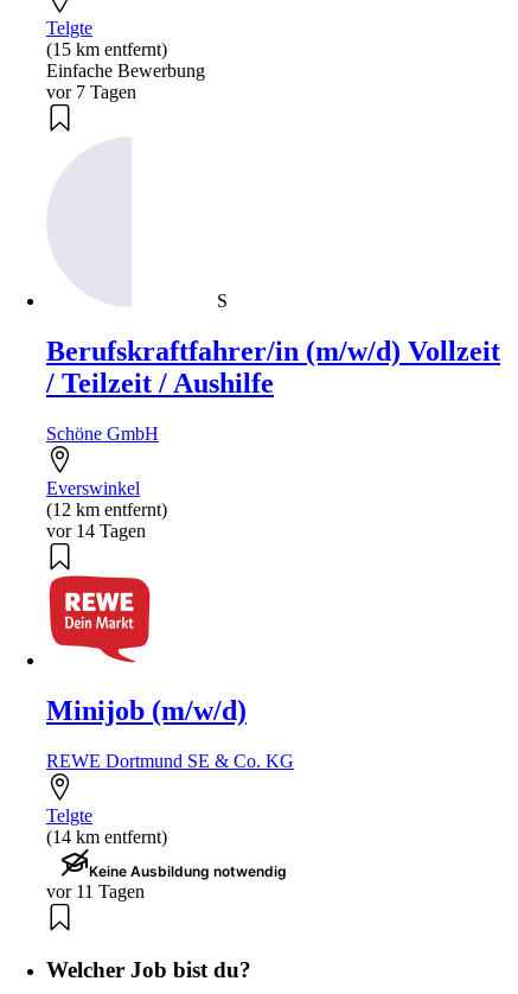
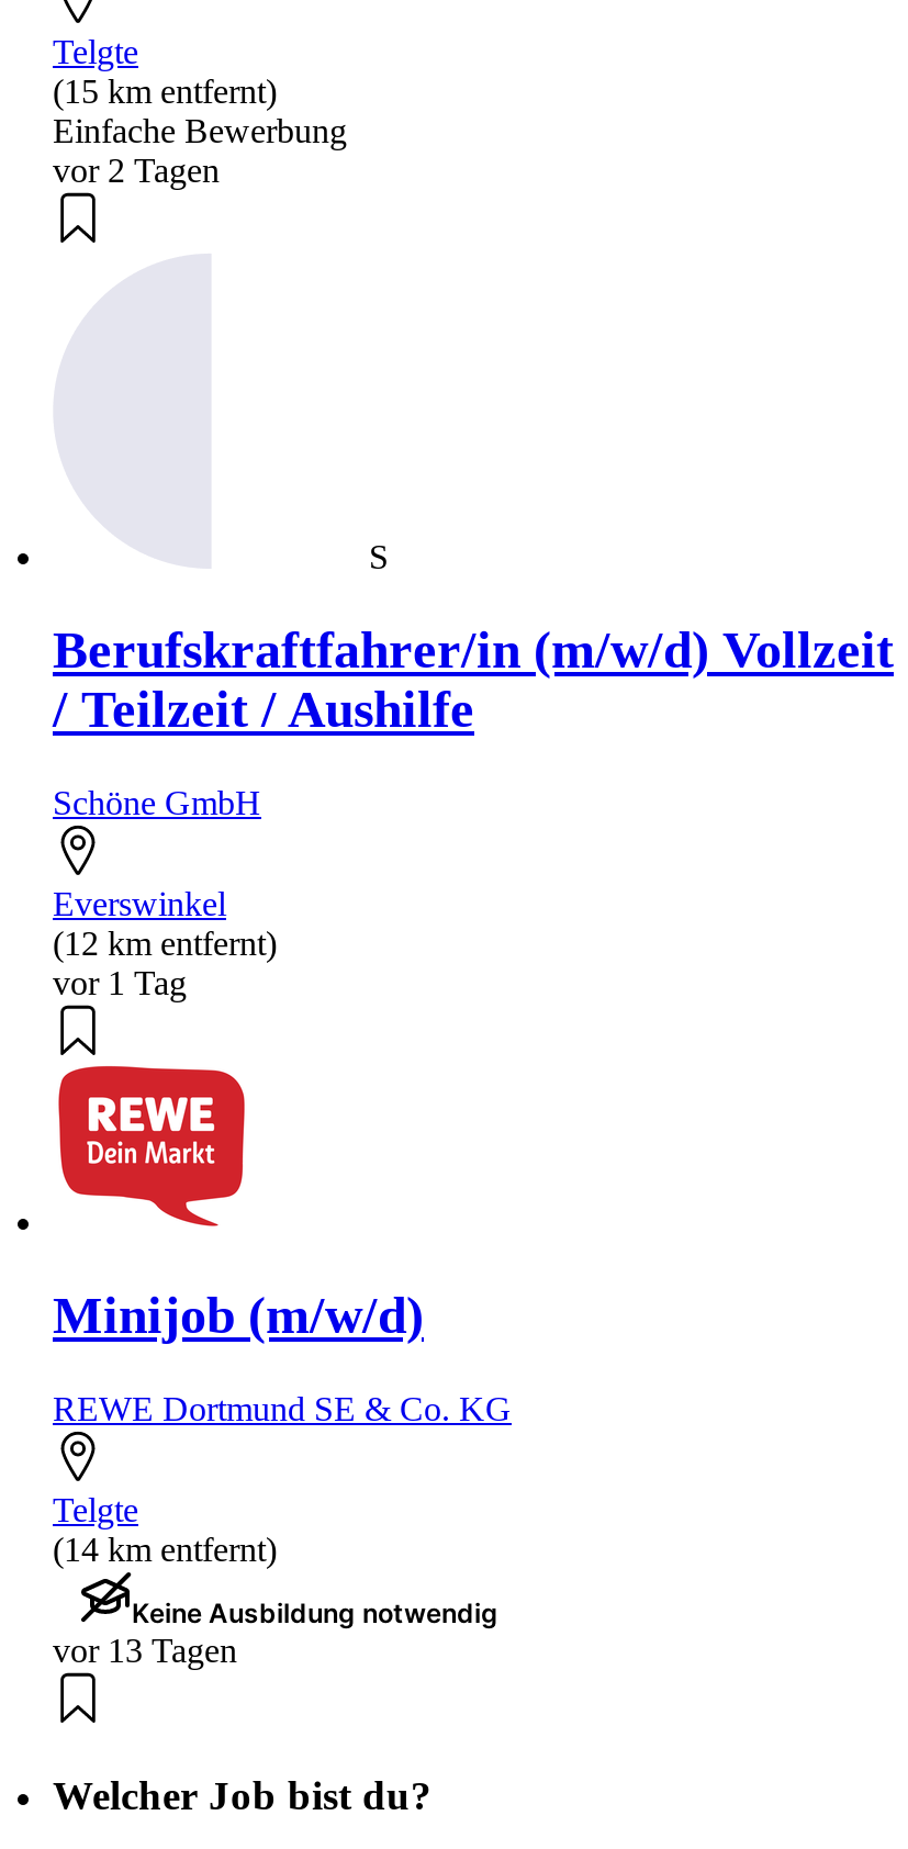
[46,82,136,102] vor 7 Tagen -> [53,151,220,189] vor 2 Tagen
[46,520,146,541] vor 14 Tagen -> [53,963,187,1001] vor 1 Tag
[46,881,145,901] vor 11 Tagen -> [53,1631,237,1668] vor 13 Tagen

